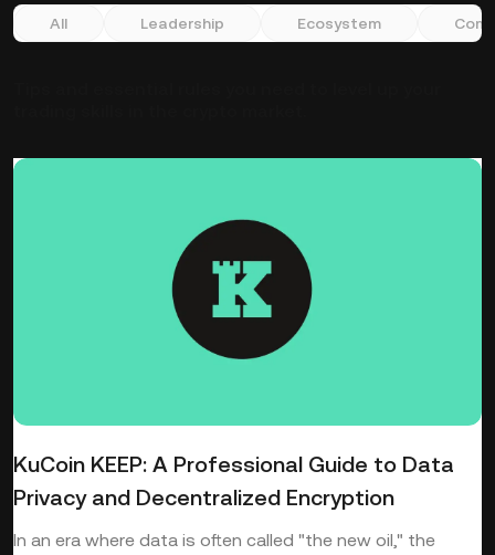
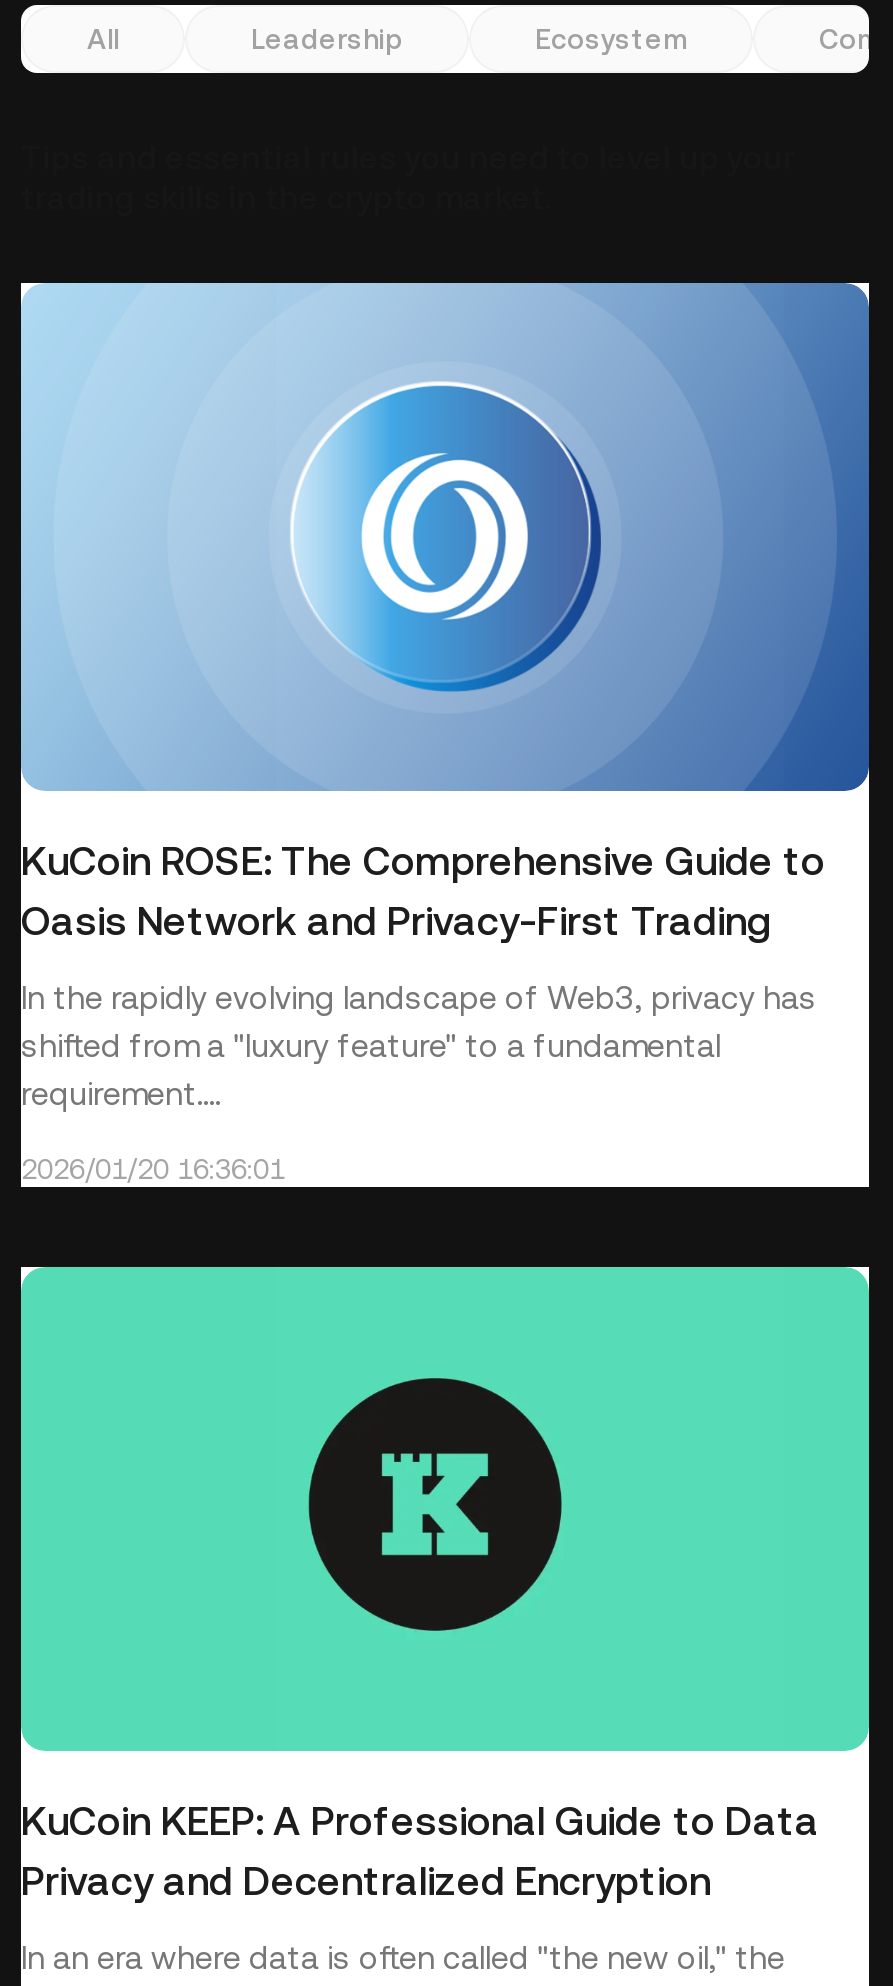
none -> [19,281,871,1186] [image] | KuCoin ROSE: The Comprehensive Guide to | Oasis Network and Privacy-First Trading | In the rapidly evolving landscape of Web3, privacy has | shifted from a "luxury feature" to a fundamental | requirement.... | 2026/01/20 16:36:01

